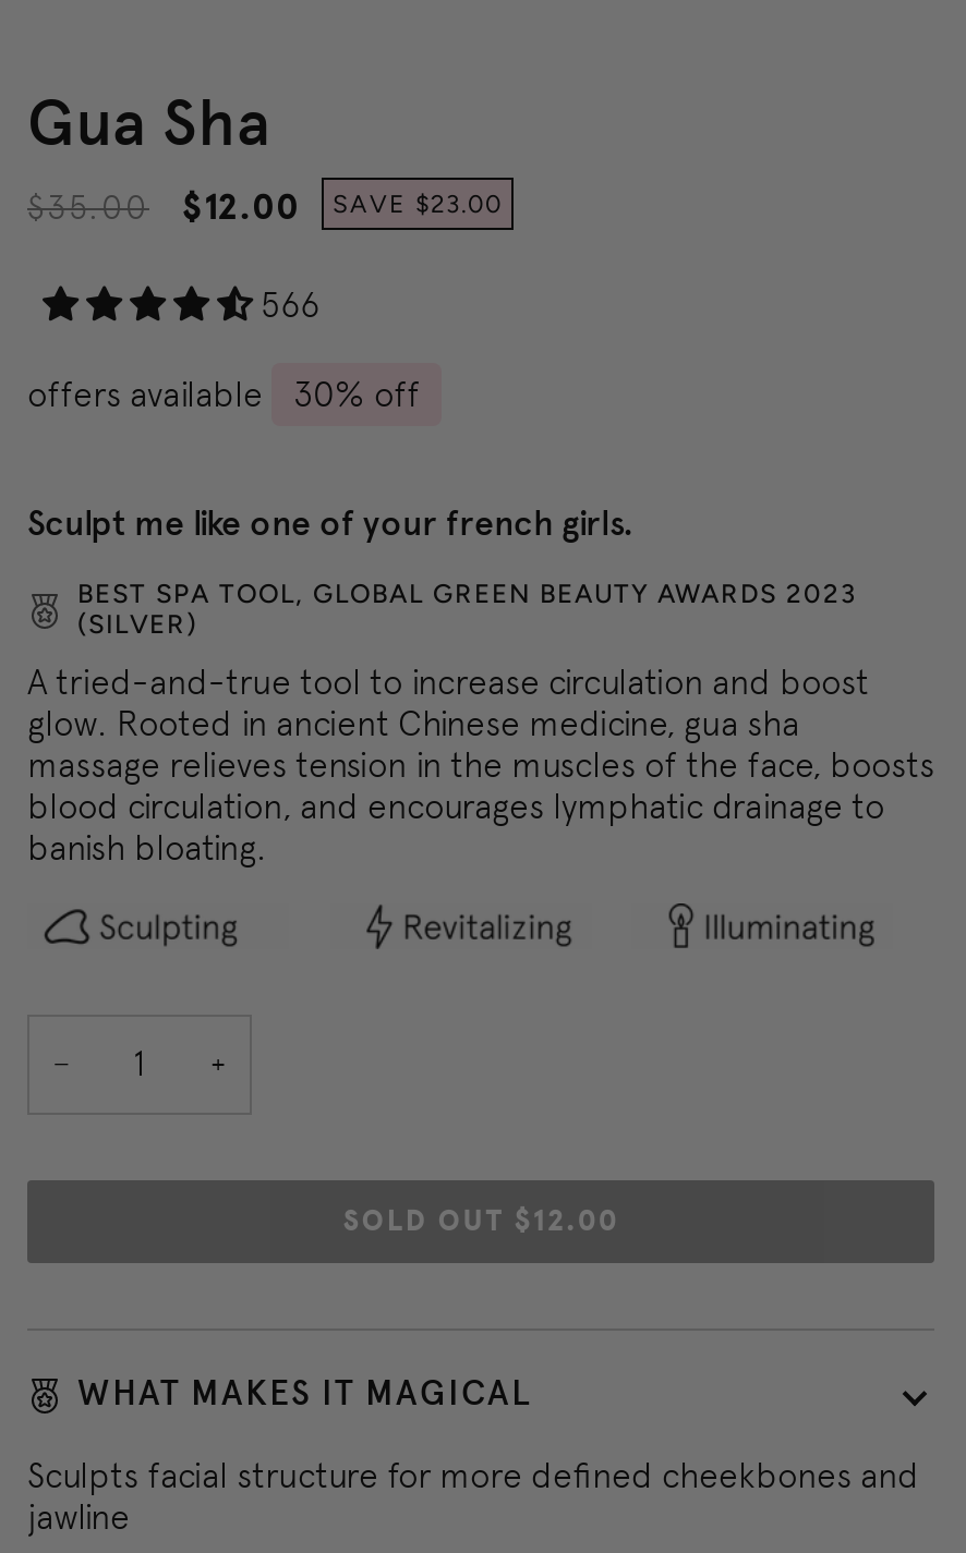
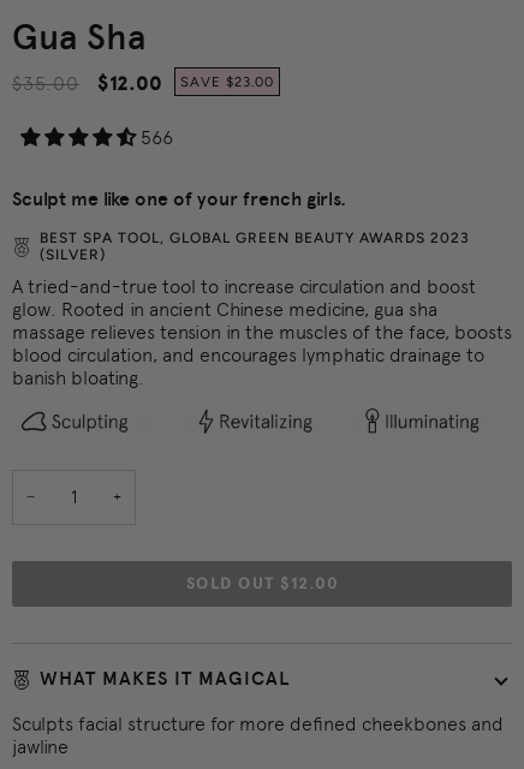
[27,373,420,414] offers available 30% off -> none

